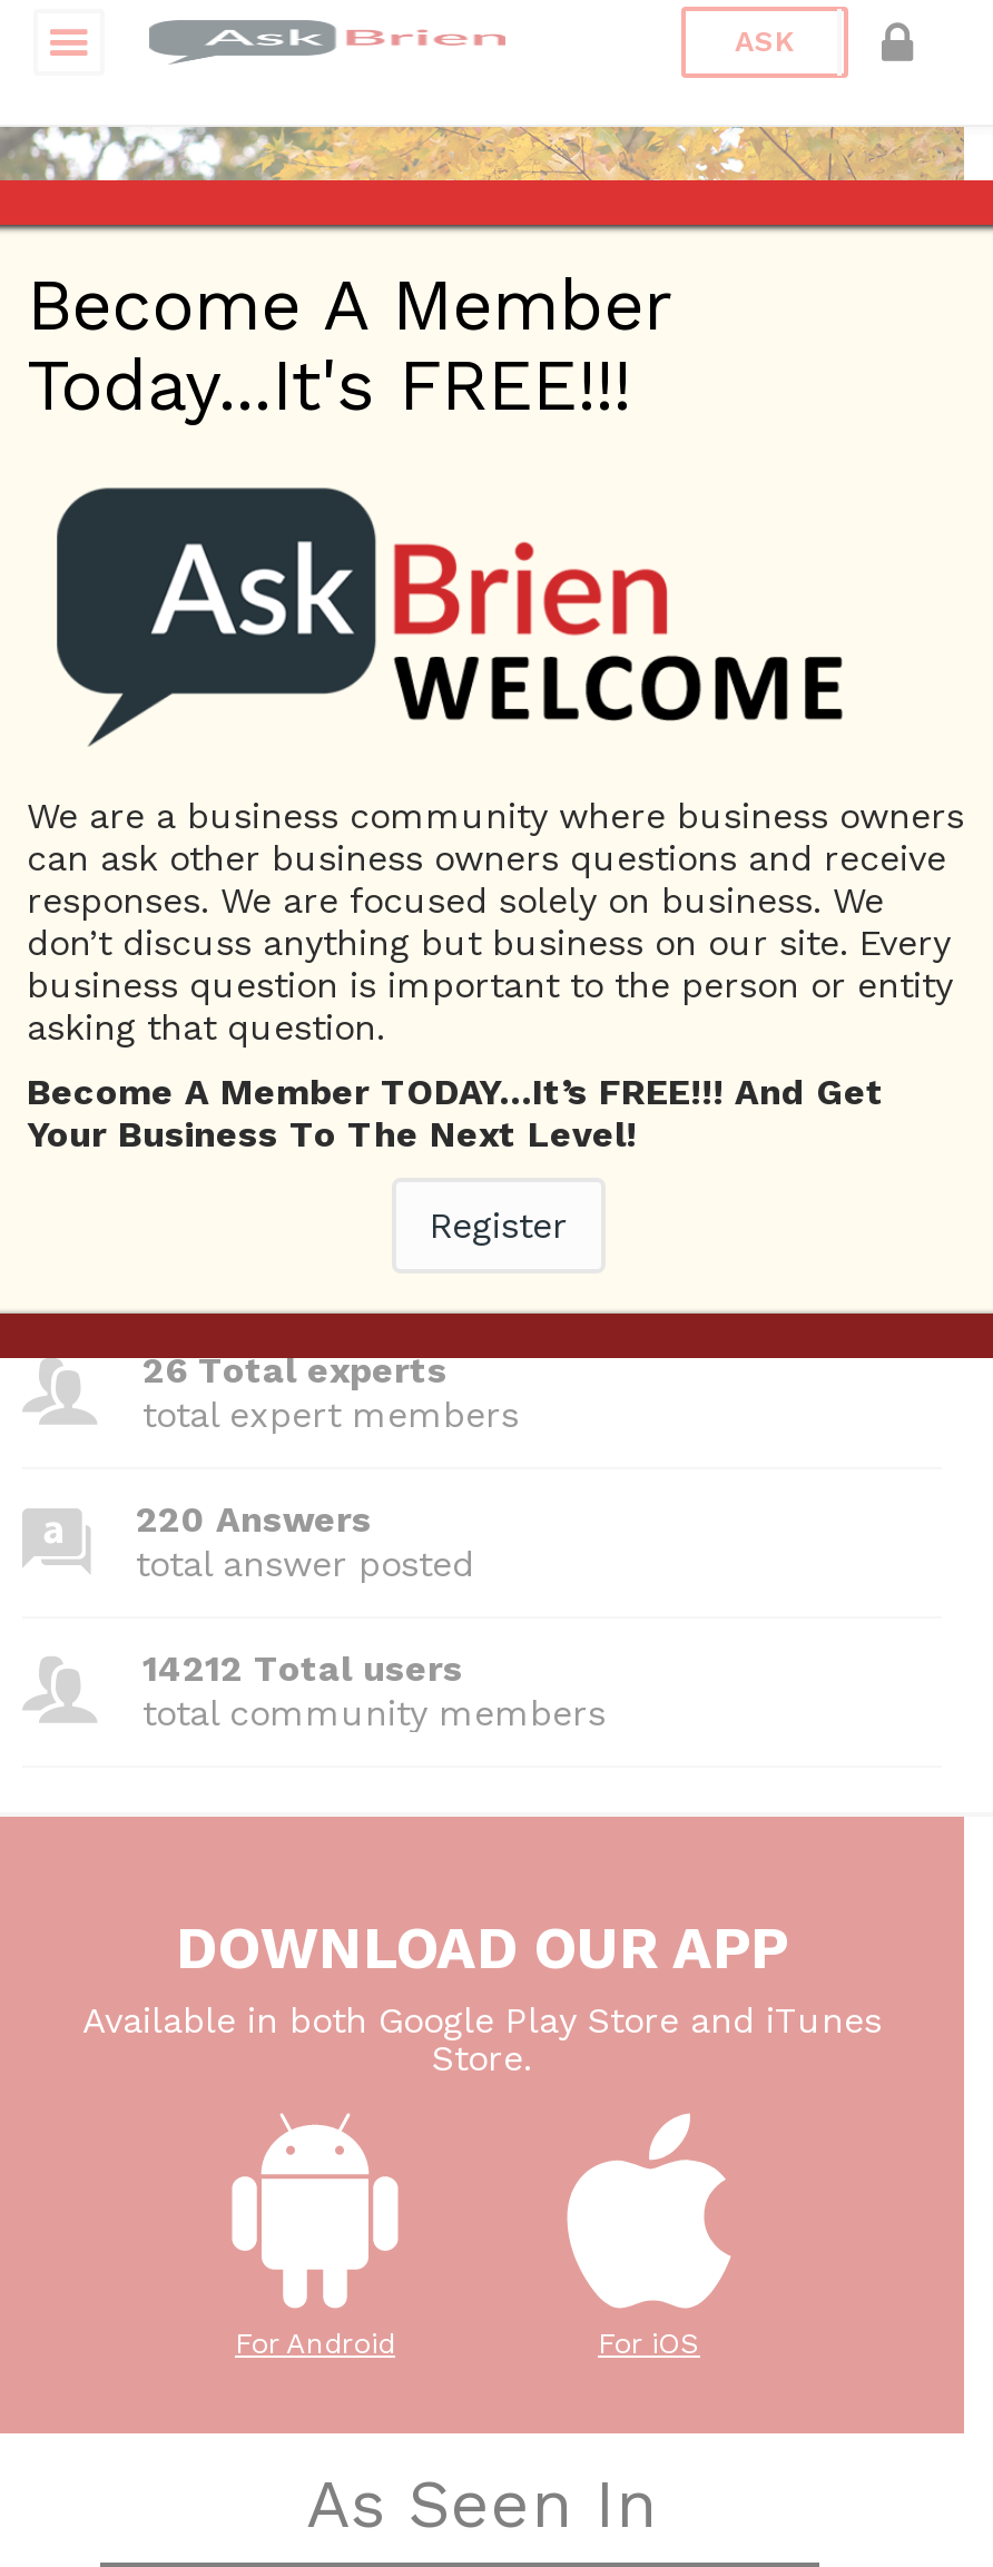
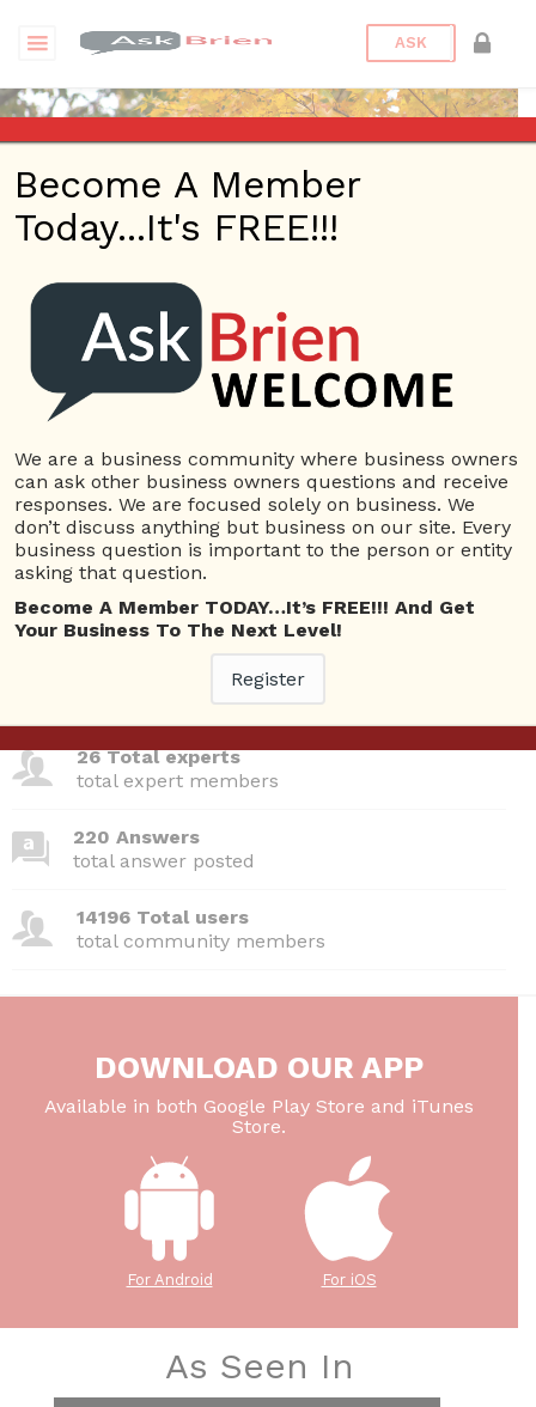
[142,1648,463,1690] 14212 Total users -> [77,906,249,928] 14196 Total users

